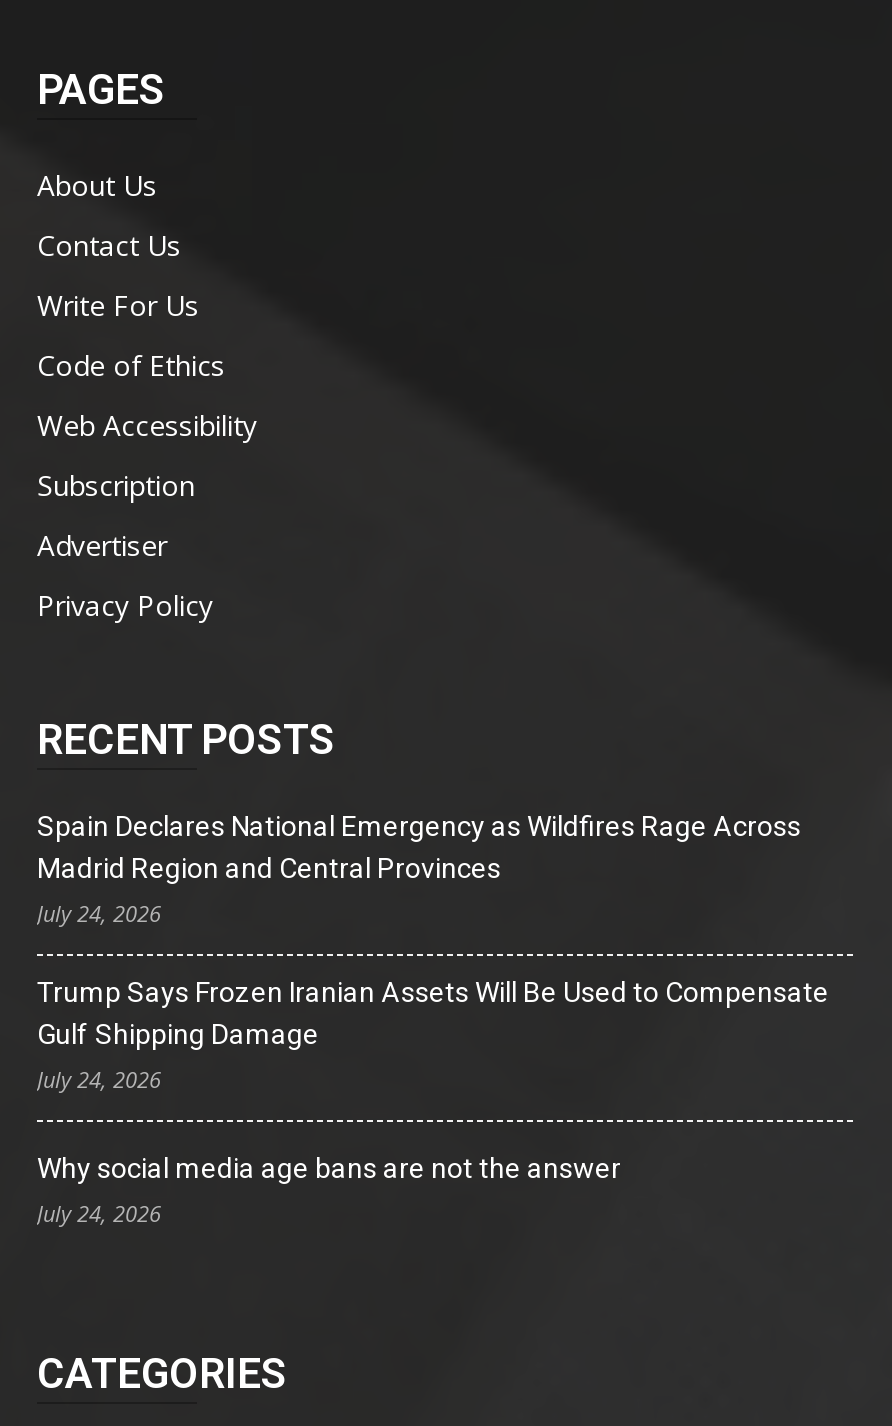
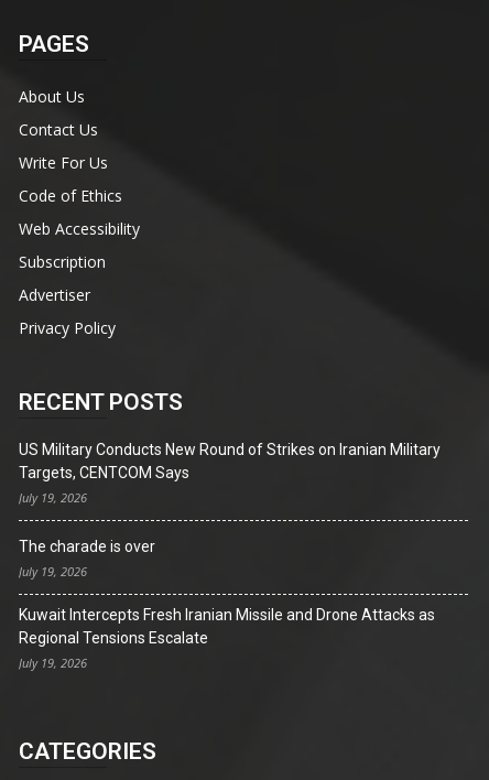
[37,810,801,928] Spain Declares National Emergency as Wildfires Rage Across | Madrid Region and Central Provinces | July 24, 2026 -> [19,440,441,505] US Military Conducts New Round of Strikes on Iranian Military | Targets, CENTCOM Says | July 19, 2026
[37,976,829,1094] Trump Says Frozen Iranian Assets Will Be Used to Compensate | Gulf Shipping Damage | July 24, 2026 -> [19,537,155,579] The charade is over | July 19, 2026
[37,1152,621,1228] Why social media age bans are not the answer | July 24, 2026 -> [19,606,435,671] Kuwait Intercepts Fresh Iranian Missile and Drone Attacks as | Regional Tensions Escalate | July 19, 2026

